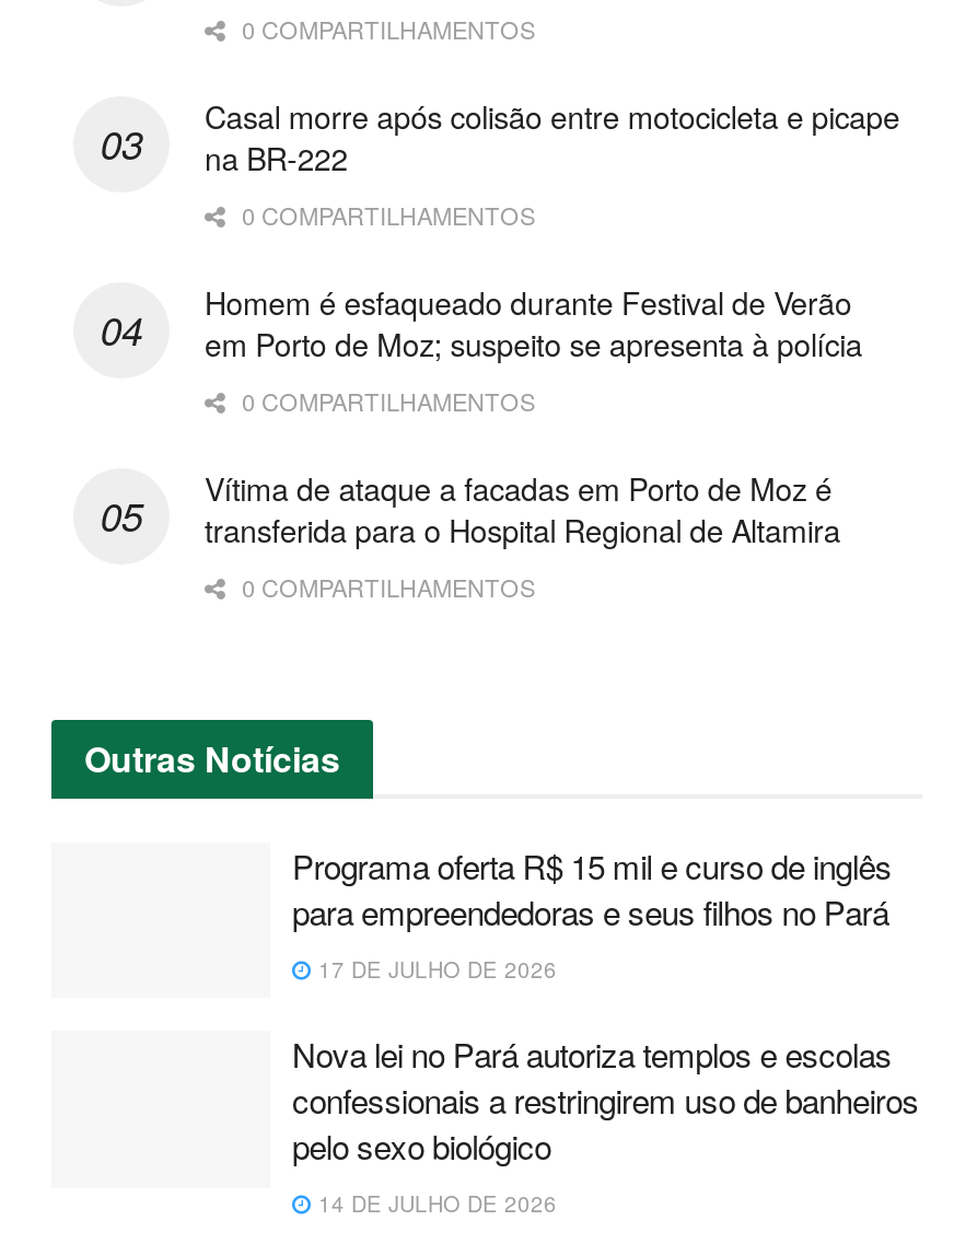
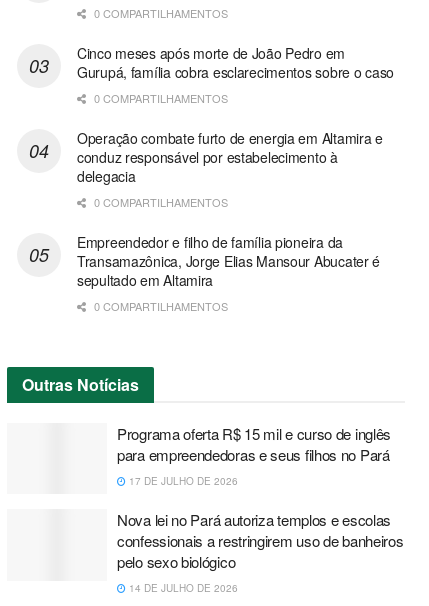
[205,93,900,178] Casal morre após colisão entre motocicleta e picape | na BR-222 -> [77,42,394,81] Cinco meses após morte de João Pedro em | Gurupá, família cobra esclarecimentos sobre o caso
[205,279,862,364] Homem é esfaqueado durante Festival de Verão | em Porto de Moz; suspeito se apresenta à polícia -> [77,127,383,185] Operação combate furto de energia em Altamira e | conduz responsável por estabelecimento à | delegacia
[205,465,840,550] Vítima de ataque a facadas em Porto de Moz é | transferida para o Hospital Regional de Altamira -> [77,231,380,289] Empreendedor e filho de família pioneira da | Transamazônica, Jorge Elias Mansour Abucater é | sepultado em Altamira

